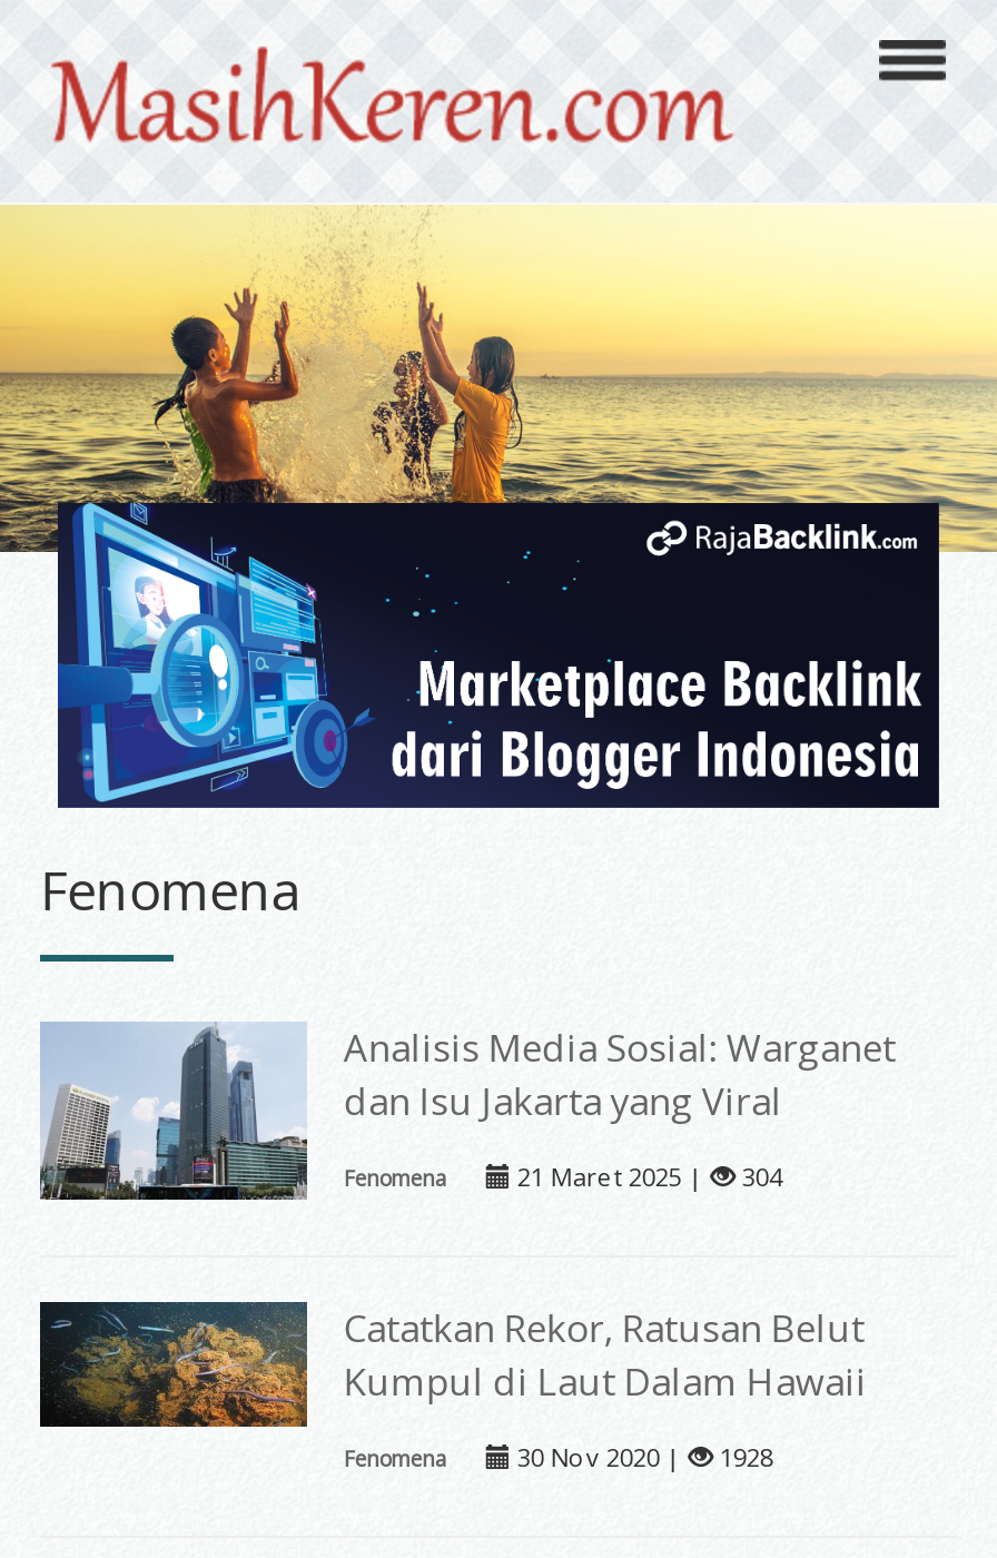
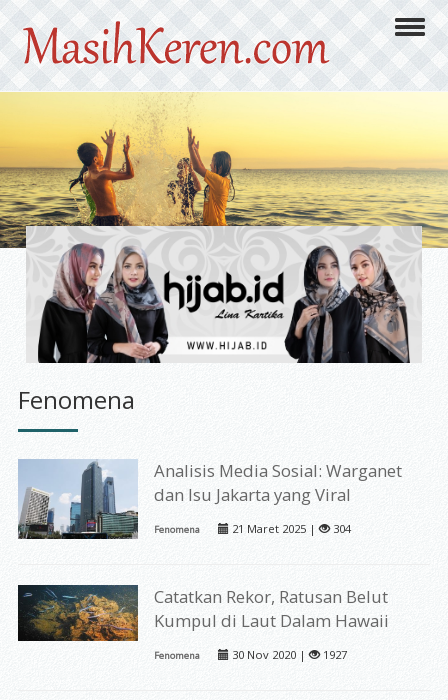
[56,501,941,810] [image] -> [25,225,423,363] [image]
[713,1441,773,1474] 1928 -> [320,647,347,662] 1927

